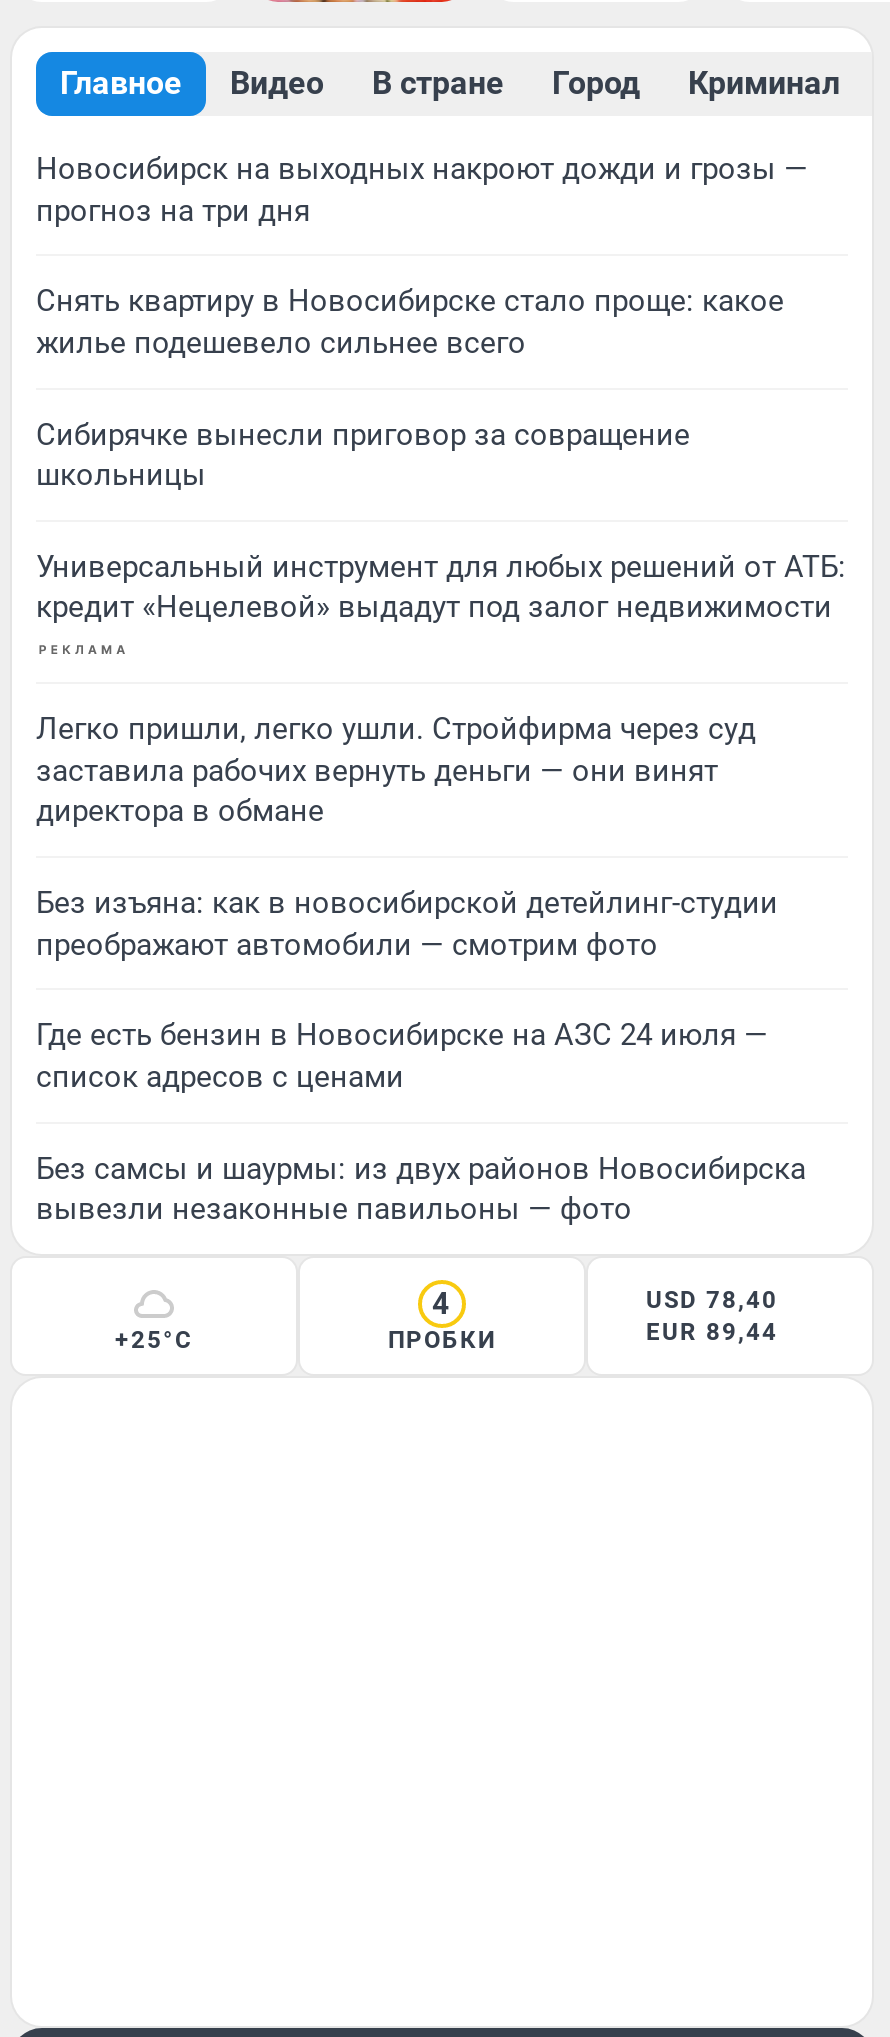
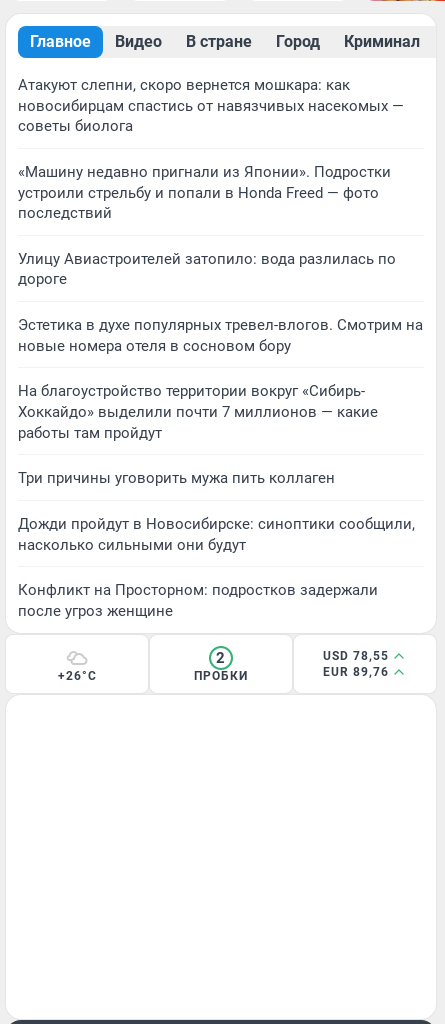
[36,151,808,229] Новосибирск на выходных накроют дожди и грозы — | прогноз на три дня -> [18,76,404,135] Атакуют слепни, скоро вернется мошкара: как | новосибирцам спастись от навязчивых насекомых — | советы биолога
[36,284,784,361] Снять квартиру в Новосибирске стало проще: какое | жилье подешевело сильнее всего -> [18,163,391,222] «Машину недавно пригнали из Японии». Подростки | устроили стрельбу и попали в Honda Freed — фото | последствий
[36,416,690,494] Сибирячке вынесли приговор за совращение | школьницы -> [18,249,396,288] Улицу Авиастроителей затопило: вода разлилась по | дороге
[36,549,846,626] Универсальный инструмент для любых решений от АТБ: | кредит «Нецелевой» выдадут под залог недвижимости -> [18,316,423,354] Эстетика в духе популярных тревел-влогов. Смотрим на | новые номера отеля в сосновом бору
[36,712,756,830] Легко пришли, легко ушли. Стройфирма через суд | заставила рабочих вернуть деньги — они винят | директора в обмане -> [18,382,378,441] На благоустройство территории вокруг «Сибирь- | Хоккайдо» выделили почти 7 миллионов — какие | работы там пройдут
[36,885,778,963] Без изъяна: как в новосибирской детейлинг-студии | преображают автомобили — смотрим фото -> [18,469,335,487] Три причины уговорить мужа пить коллаген
[36,1018,768,1095] Где есть бензин в Новосибирске на АЗС 24 июля — | список адресов с ценами -> [18,515,415,553] Дожди пройдут в Новосибирске: синоптики сообщили, | насколько сильными они будут
[36,1150,806,1228] Без самсы и шаурмы: из двух районов Новосибирска | вывезли незаконные павильоны — фото -> [18,581,378,619] Конфликт на Просторном: подростков задержали | после угроз женщине
[432,1286,452,1322] 4 -> [216,648,226,666] 2
[646,1286,778,1314] USD 78,40 -> [323,648,389,662] USD 78,55
[115,1326,193,1354] +25°C -> [57,668,96,682] +26°C
[646,1318,778,1346] EUR 89,44 -> [323,664,389,678] EUR 89,76

